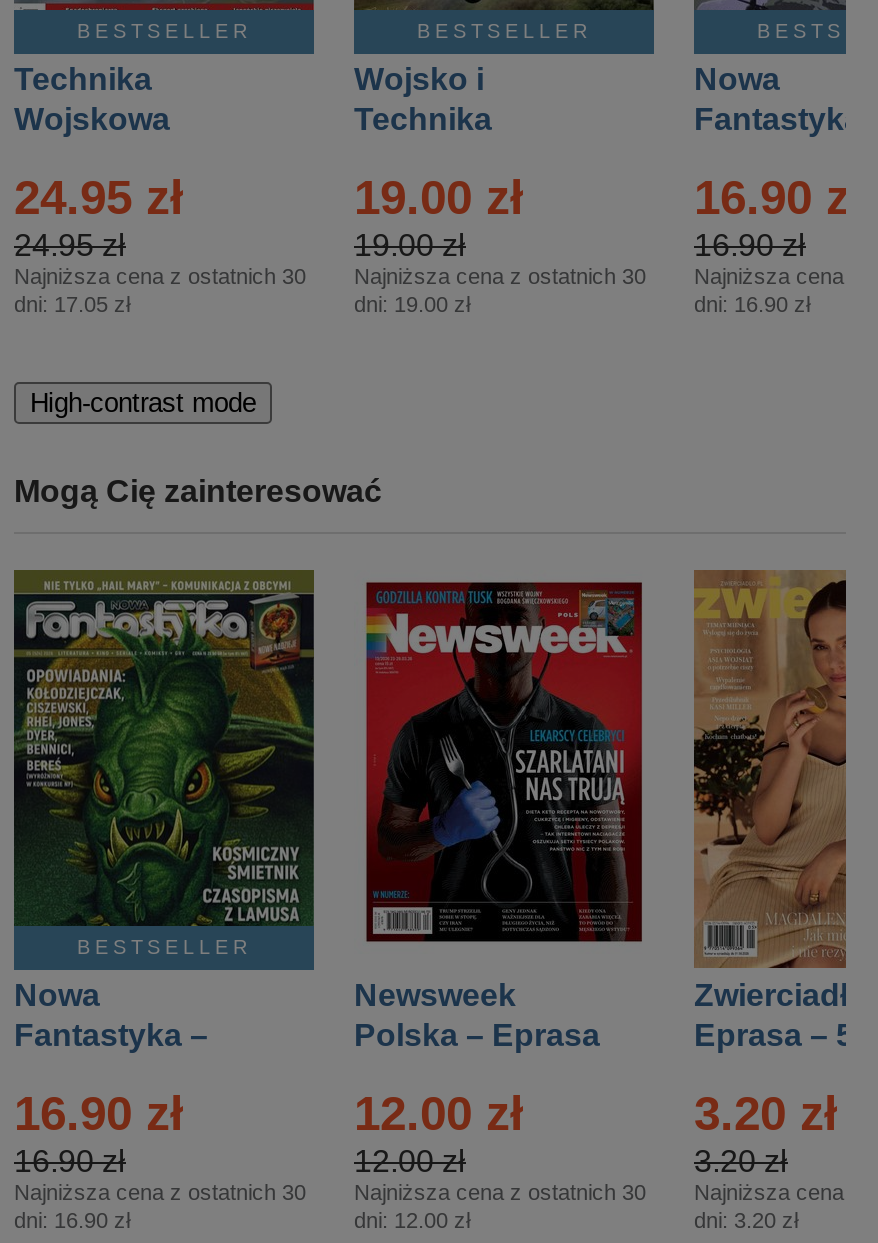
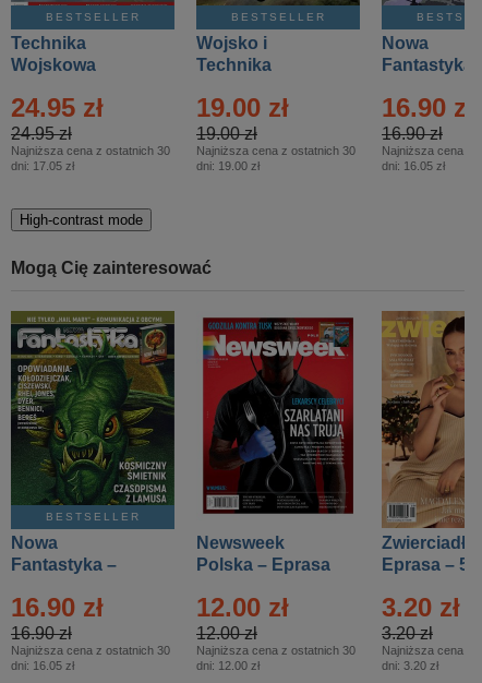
[694,292,810,316] dni: 16.90 zł -> [382,159,445,172] dni: 16.05 zł
[14,1208,130,1232] dni: 16.90 zł -> [11,659,74,672] dni: 16.05 zł

